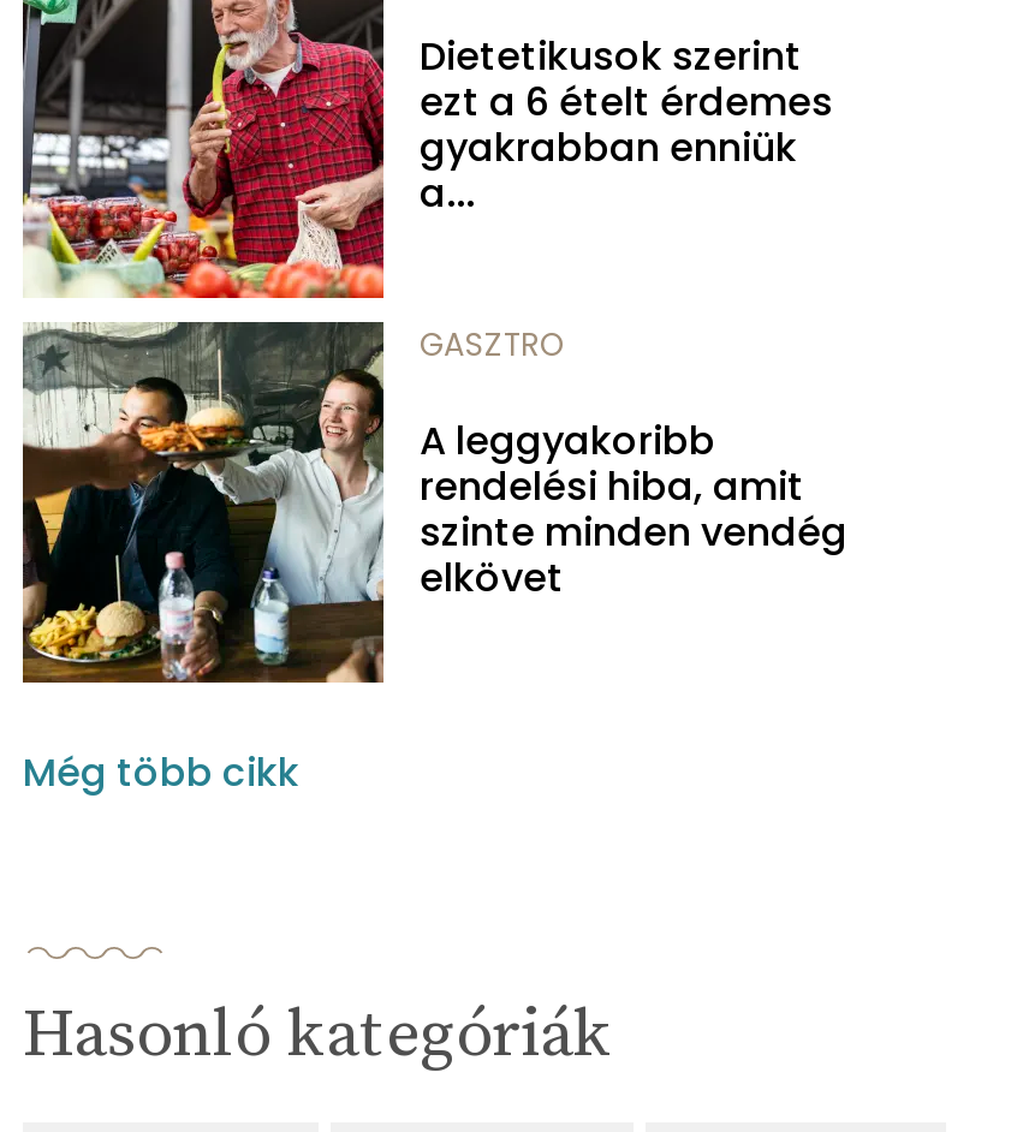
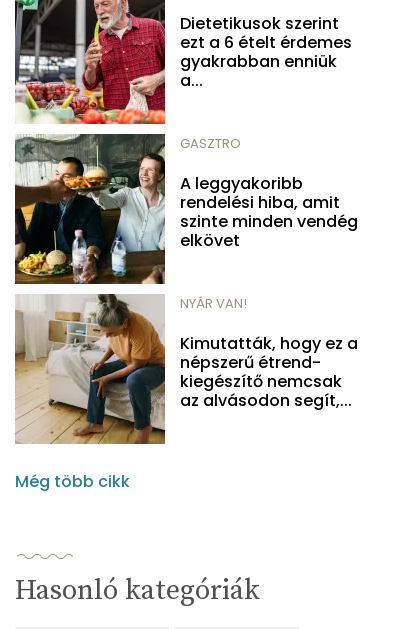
none -> [14,294,358,445] [image] | NYÁR VAN! | Kimutatták, hogy ez a | népszerű étrend- | kiegészítő nemcsak | az alvásodon segít,...

